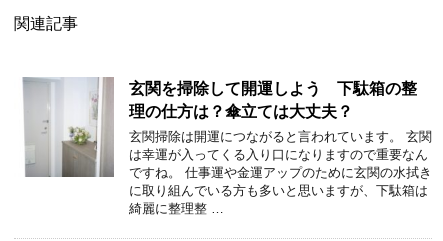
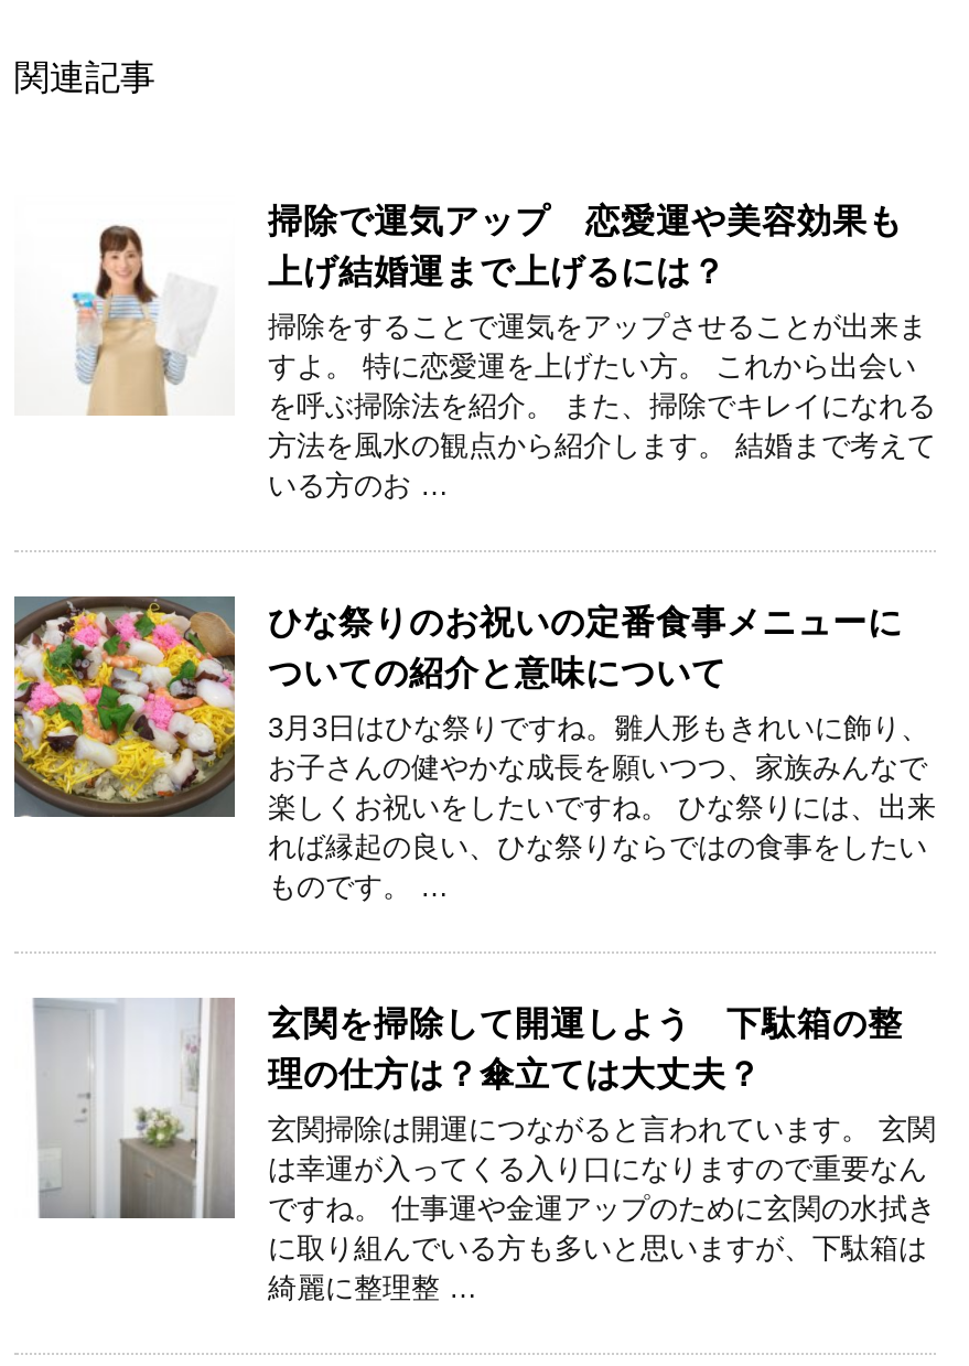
none -> [12,594,936,903] [image] | ひな祭りのお祝いの定番食事メニューに | ついての紹介と意味について | 3月3日はひな祭りですね。雛人形もきれいに飾り、 | お子さんの健やかな成長を願いつつ、家族みんなで | 楽しくお祝いをしたいですね。 ひな祭りには、出来 | れば縁起の良い、ひな祭りならではの食事をしたい | ものです。 …
none -> [69,202,936,502] [image] | 掃除で運気アップ 恋愛運や美容効果も | 上げ結婚運まで上げるには？ | 掃除をすることで運気をアップさせることが出来ま | すよ。 特に恋愛運を上げたい方。 これから出会い | を呼ぶ掃除法を紹介。 また、掃除でキレイになれる | 方法を風水の観点から紹介します。 結婚まで考えて | いる方のお …

